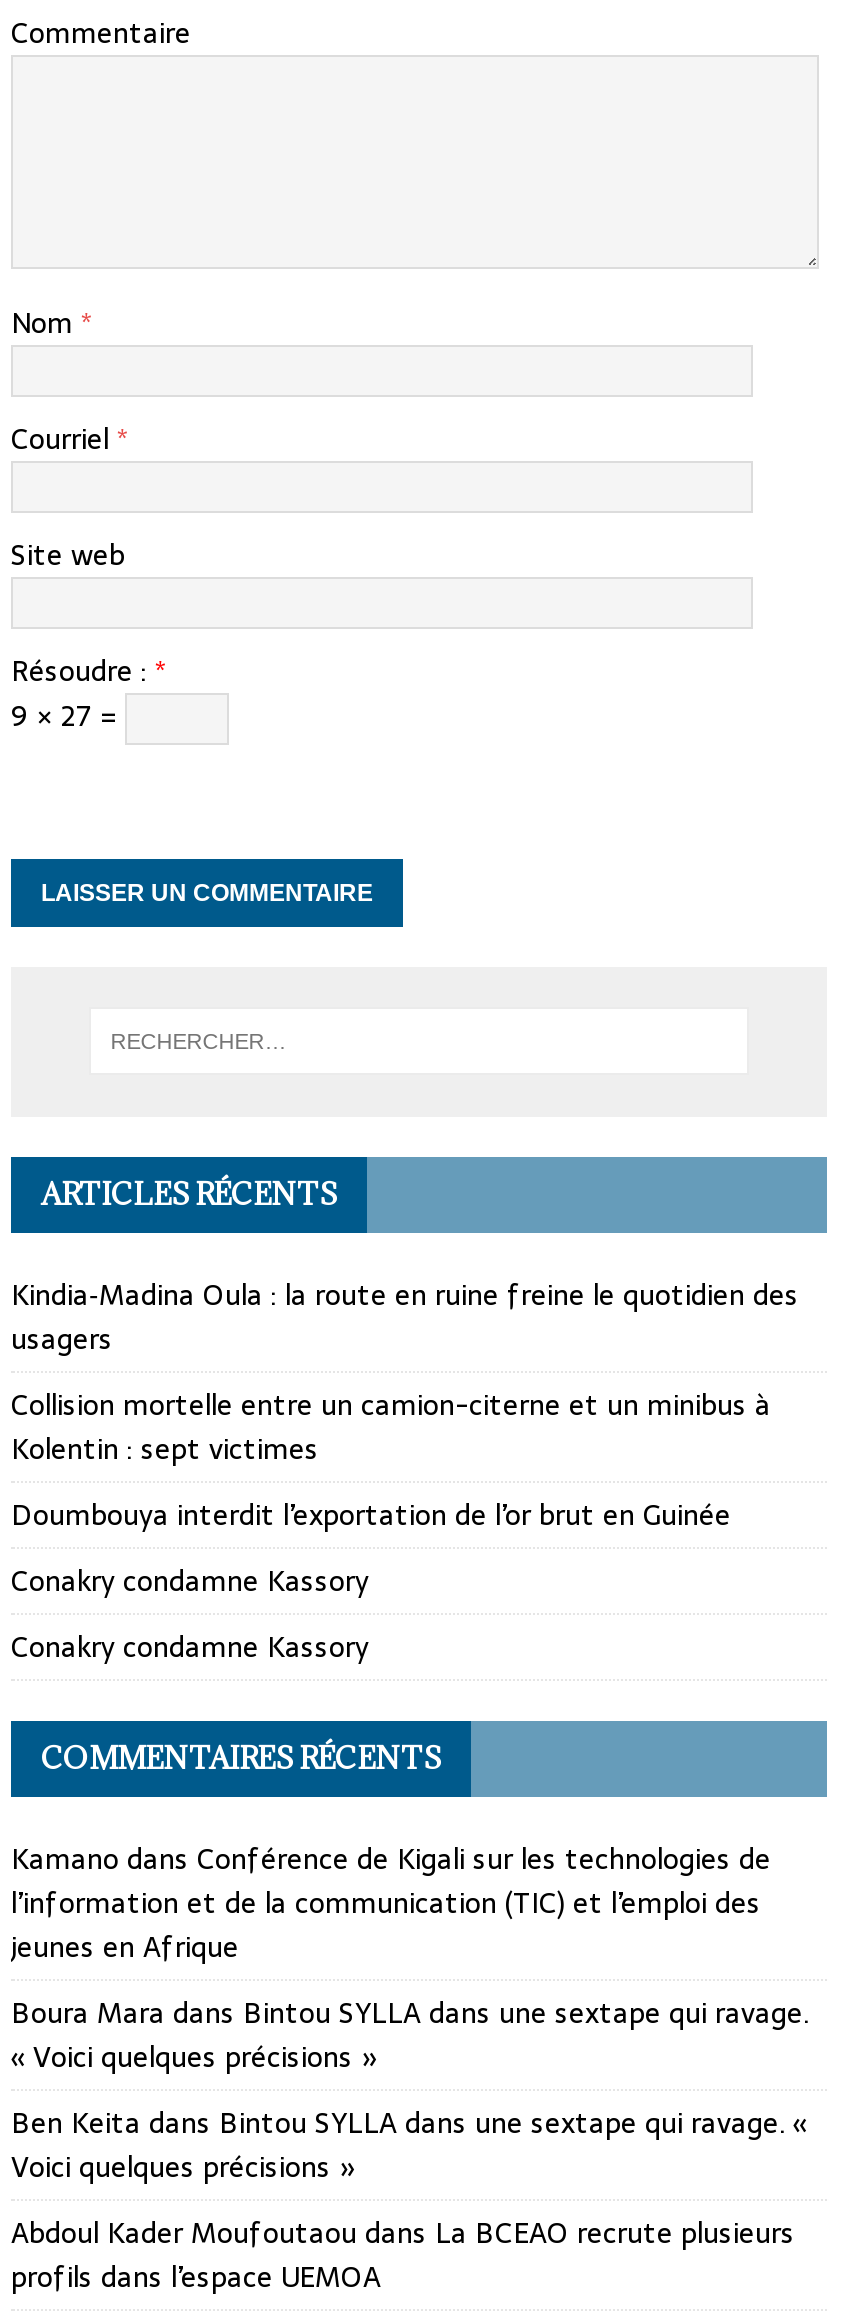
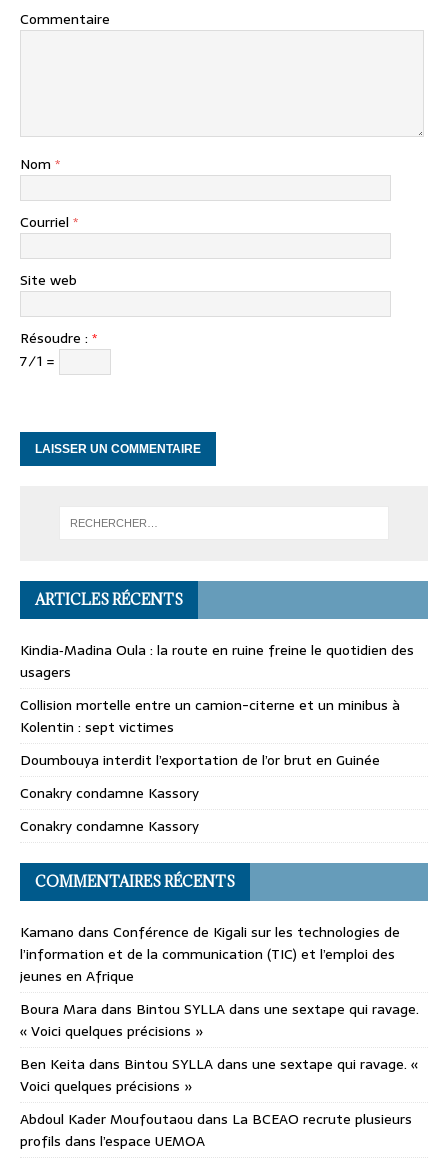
[11,694,125,738] 9 × 27 = -> [20,350,59,372] 7 ⁄ 1 =

